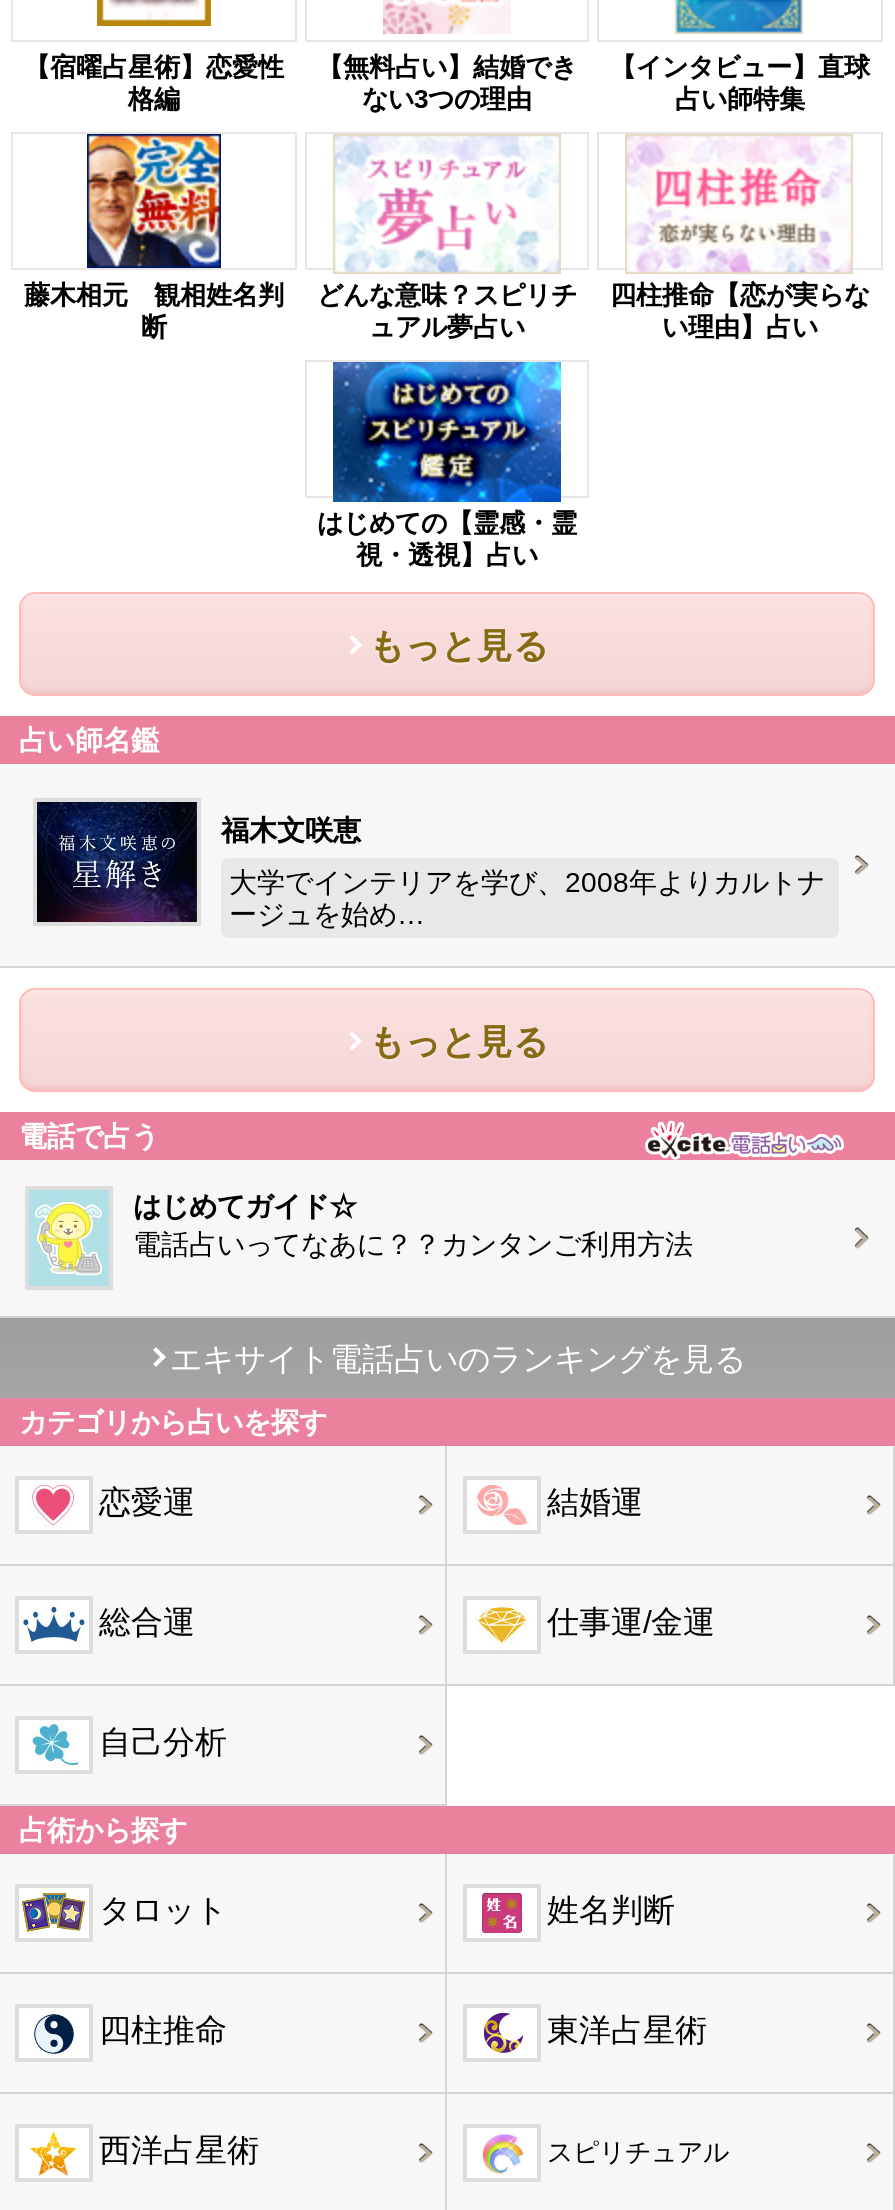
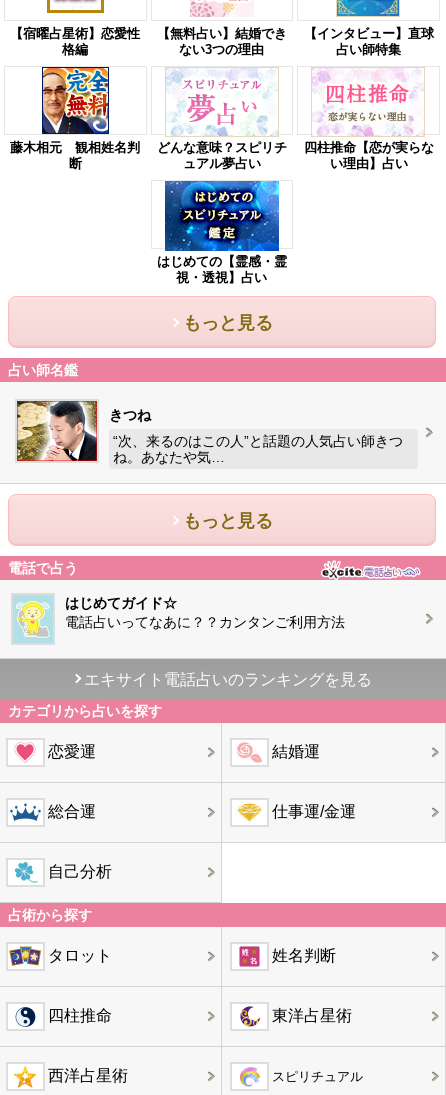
[35,800,361,924] [image] | 福木文咲恵 -> [16,400,151,462] [image] | きつね
[229,866,825,930] 大学でインテリアを学び、2008年よりカルトナ | ージュを始め… -> [113,433,403,465] “次、来るのはこの人”と話題の人気占い師きつ | ね。あなたや気…

